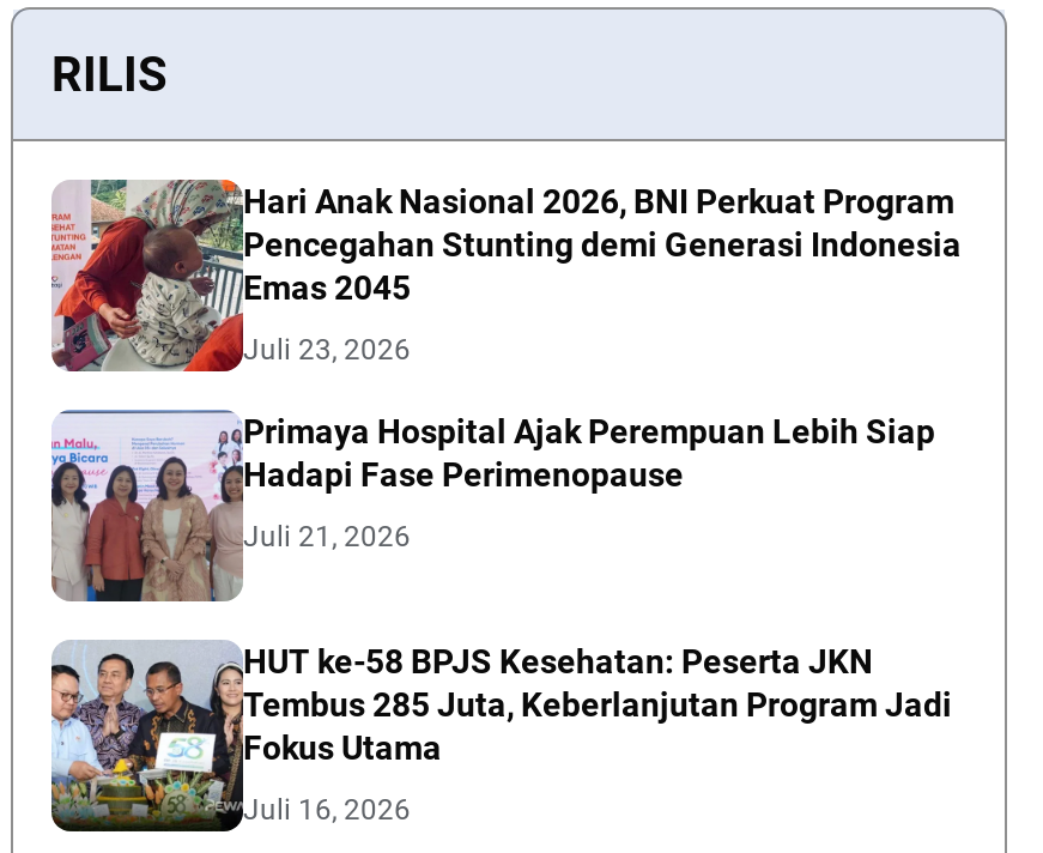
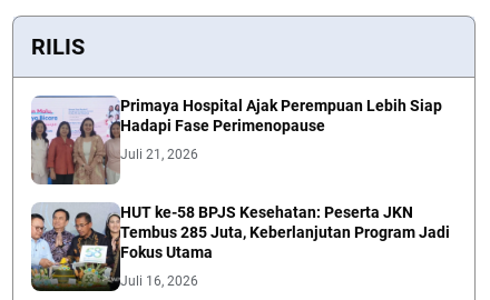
[49,179,962,373] [image] | Hari Anak Nasional 2026, BNI Perkuat Program | Pencegahan Stunting demi Generasi Indonesia | Emas 2045 | Juli 23, 2026 -> none

